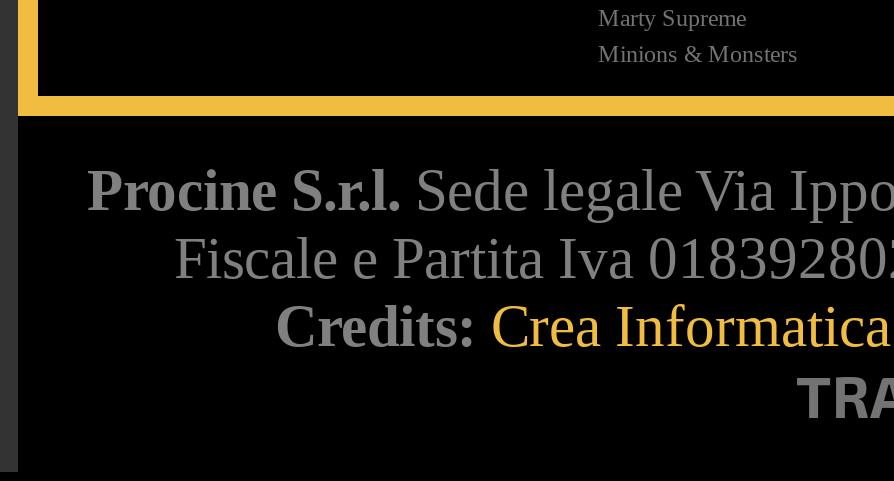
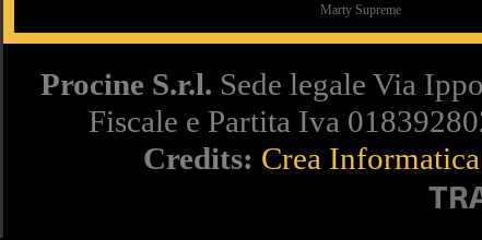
[598,40,798,68] Minions & Monsters -> none

